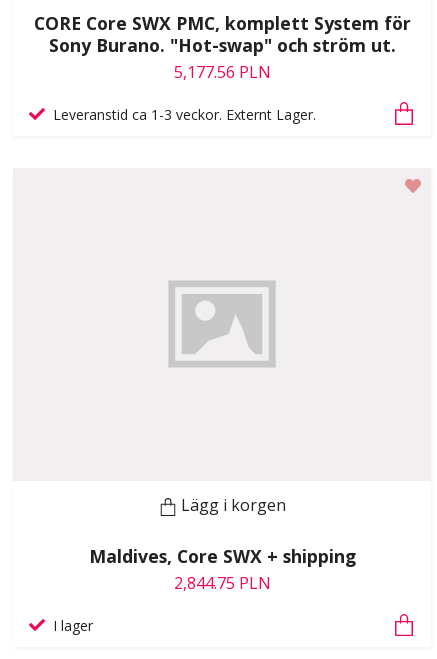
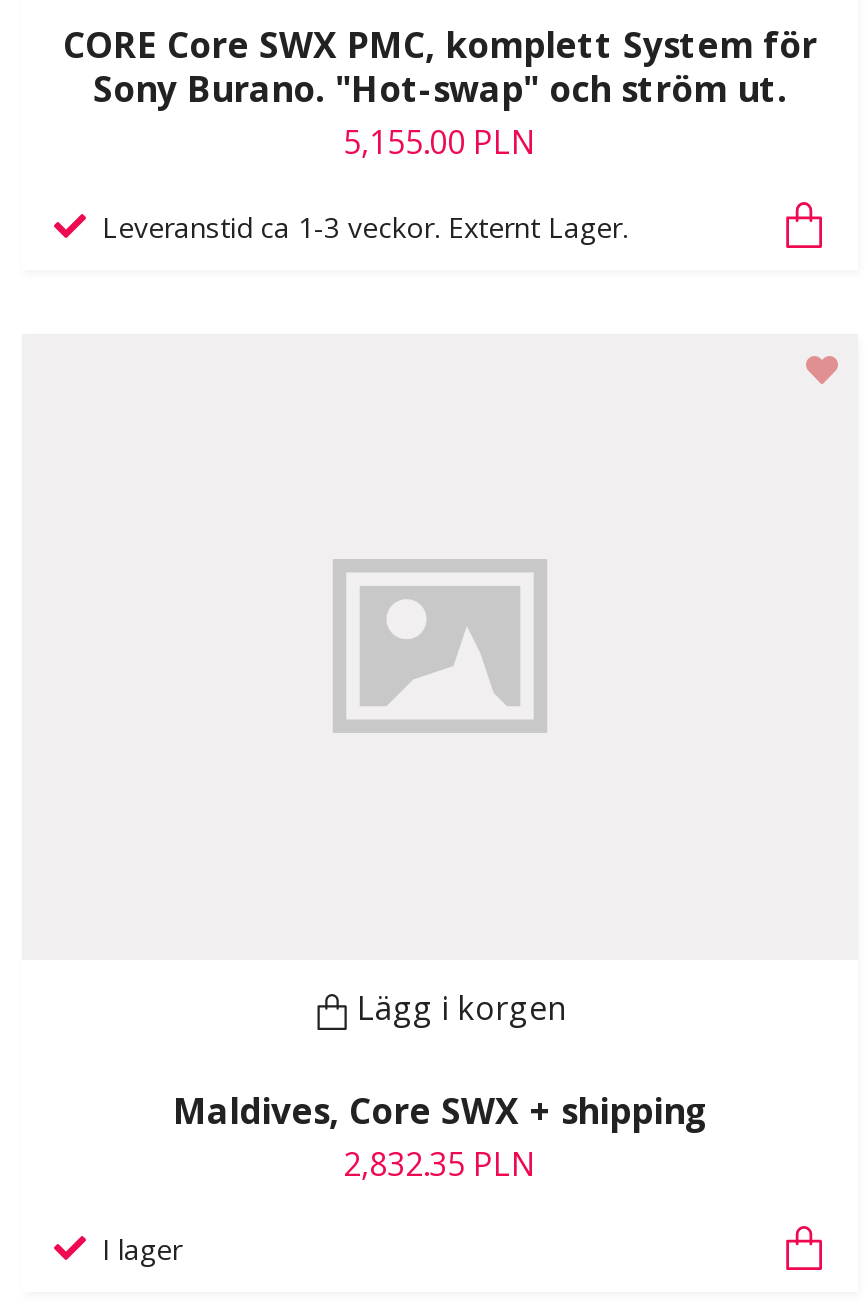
[173,61,270,83] 5,177.56 PLN -> [343,119,537,163] 5,155.00 PLN
[173,572,270,594] 2,844.75 PLN -> [343,1142,537,1186] 2,832.35 PLN

